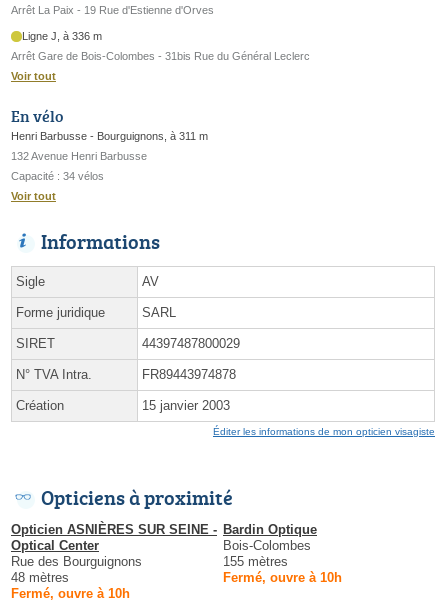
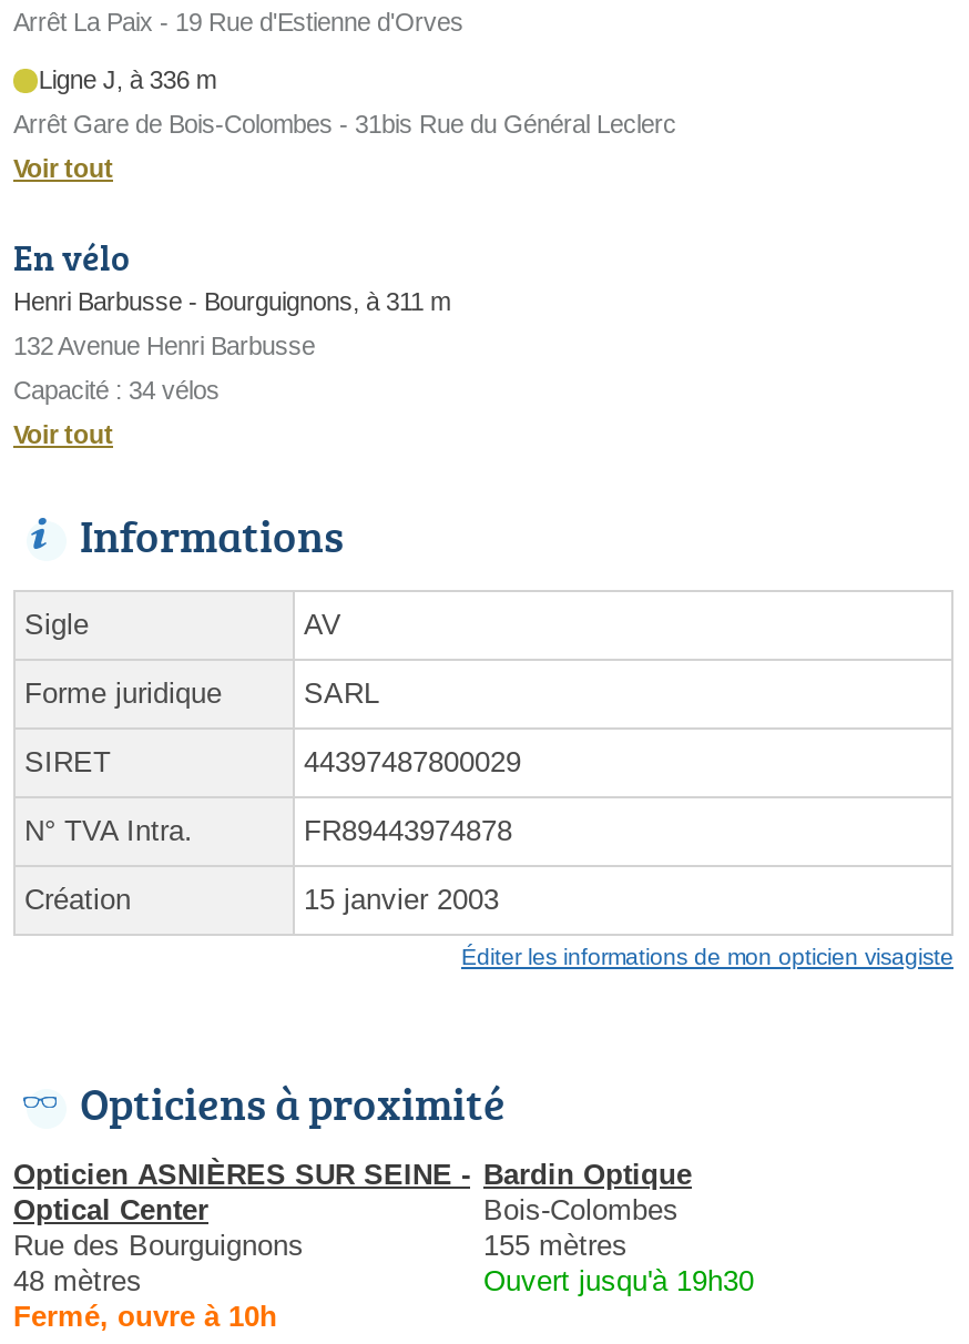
[223,570,342,585] Fermé, ouvre à 10h -> [483,1264,754,1297] Ouvert jusqu'à 19h30

